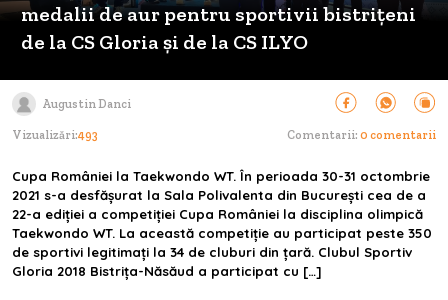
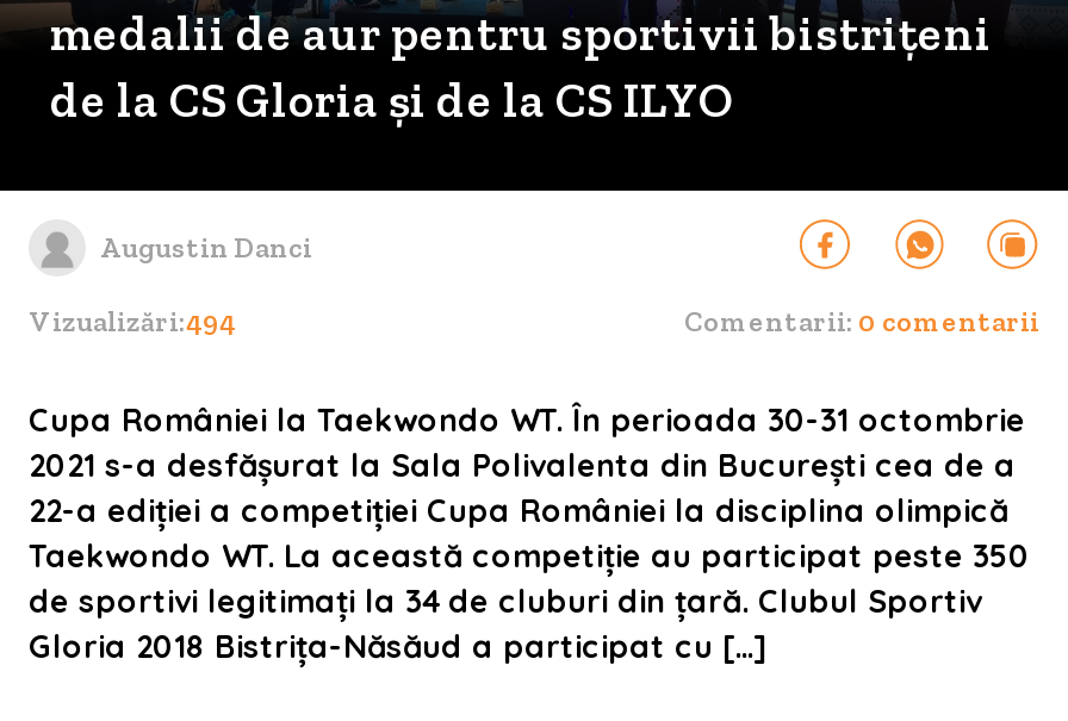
[12,128,98,142] Vizualizări:493 -> [29,306,236,339] Vizualizări:494

